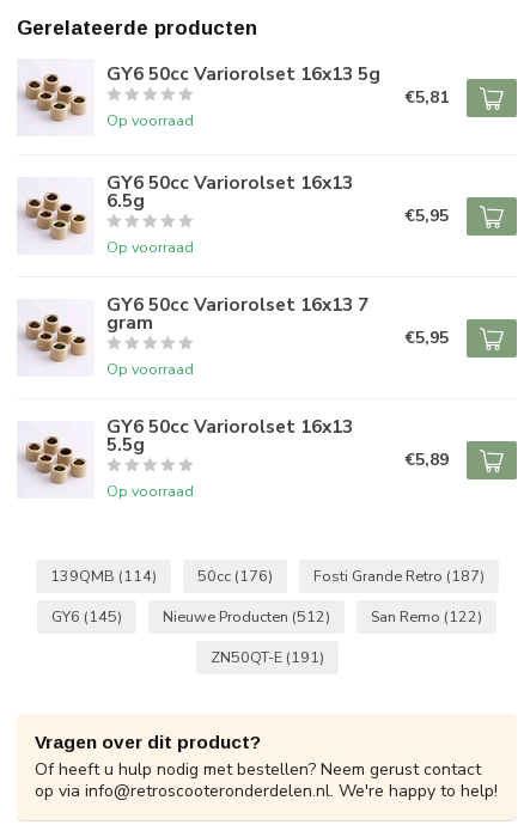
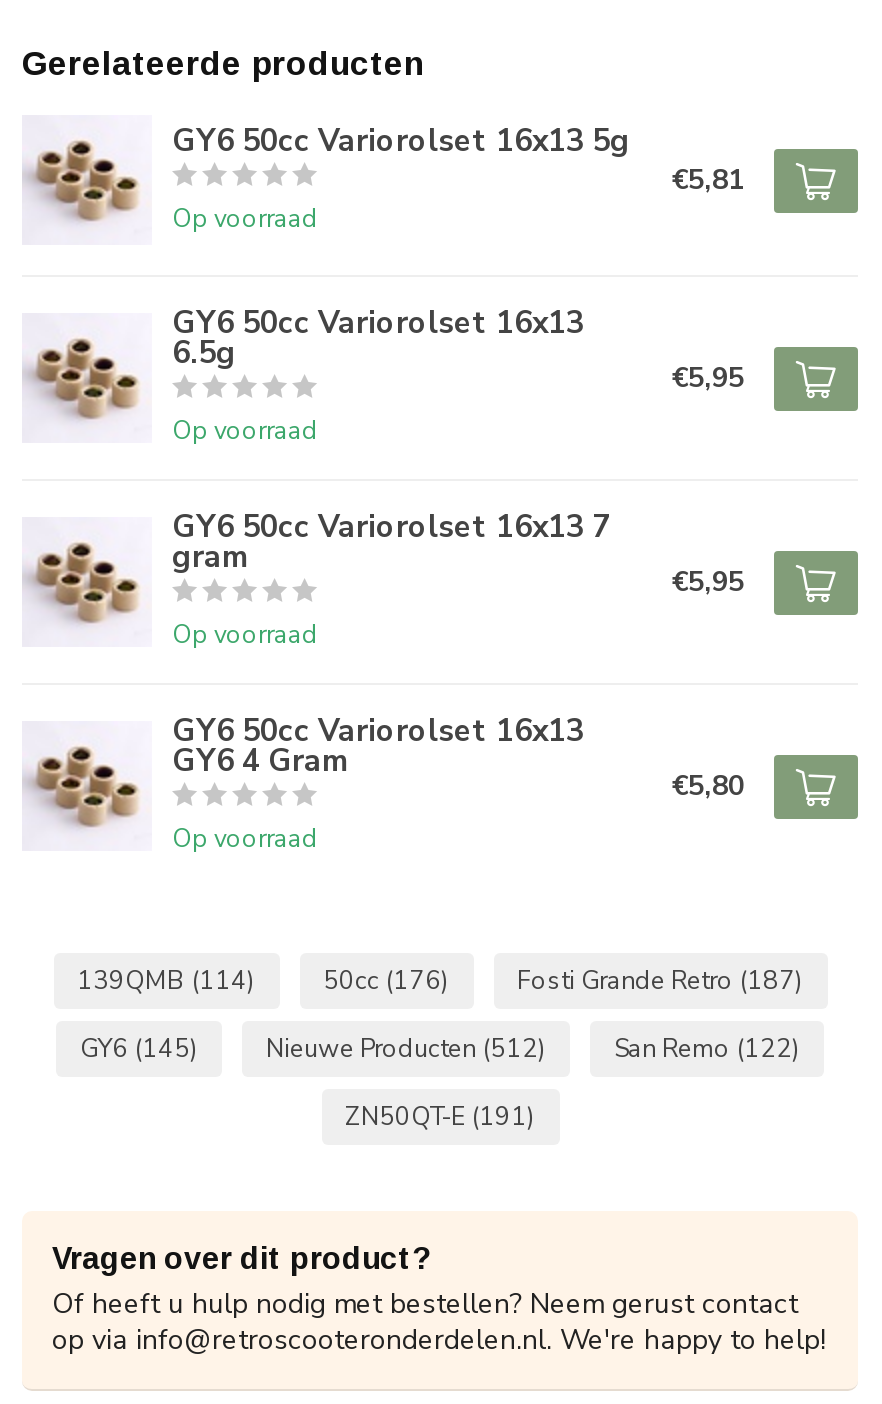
[106,432,145,457] 5.5g -> [172,739,350,781] GY6 4 Gram
[406,448,449,471] €5,89 -> [672,767,744,805] €5,80

